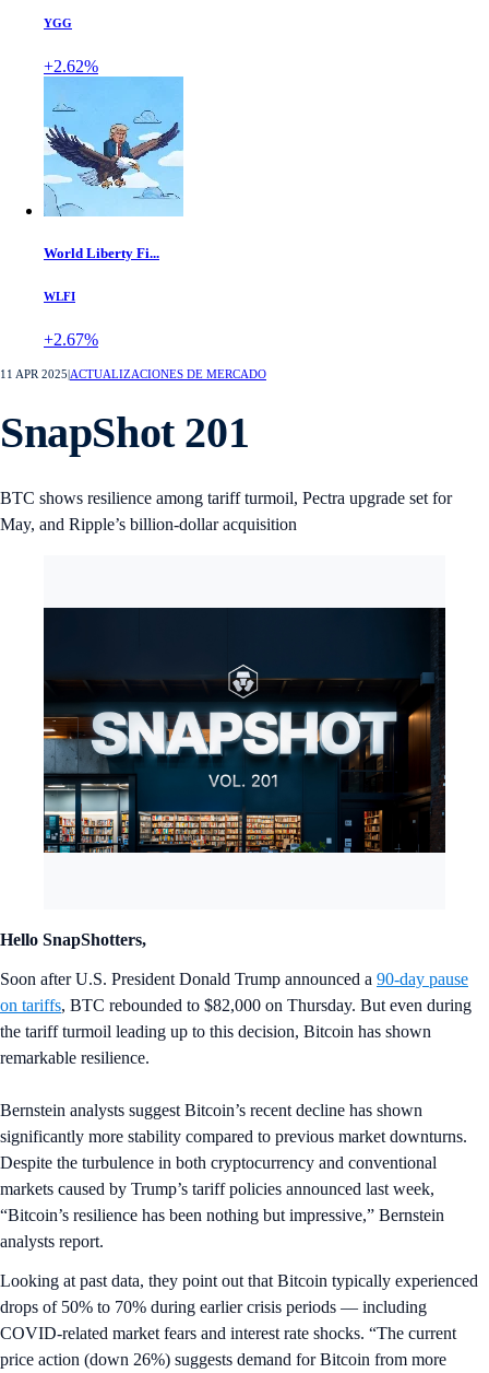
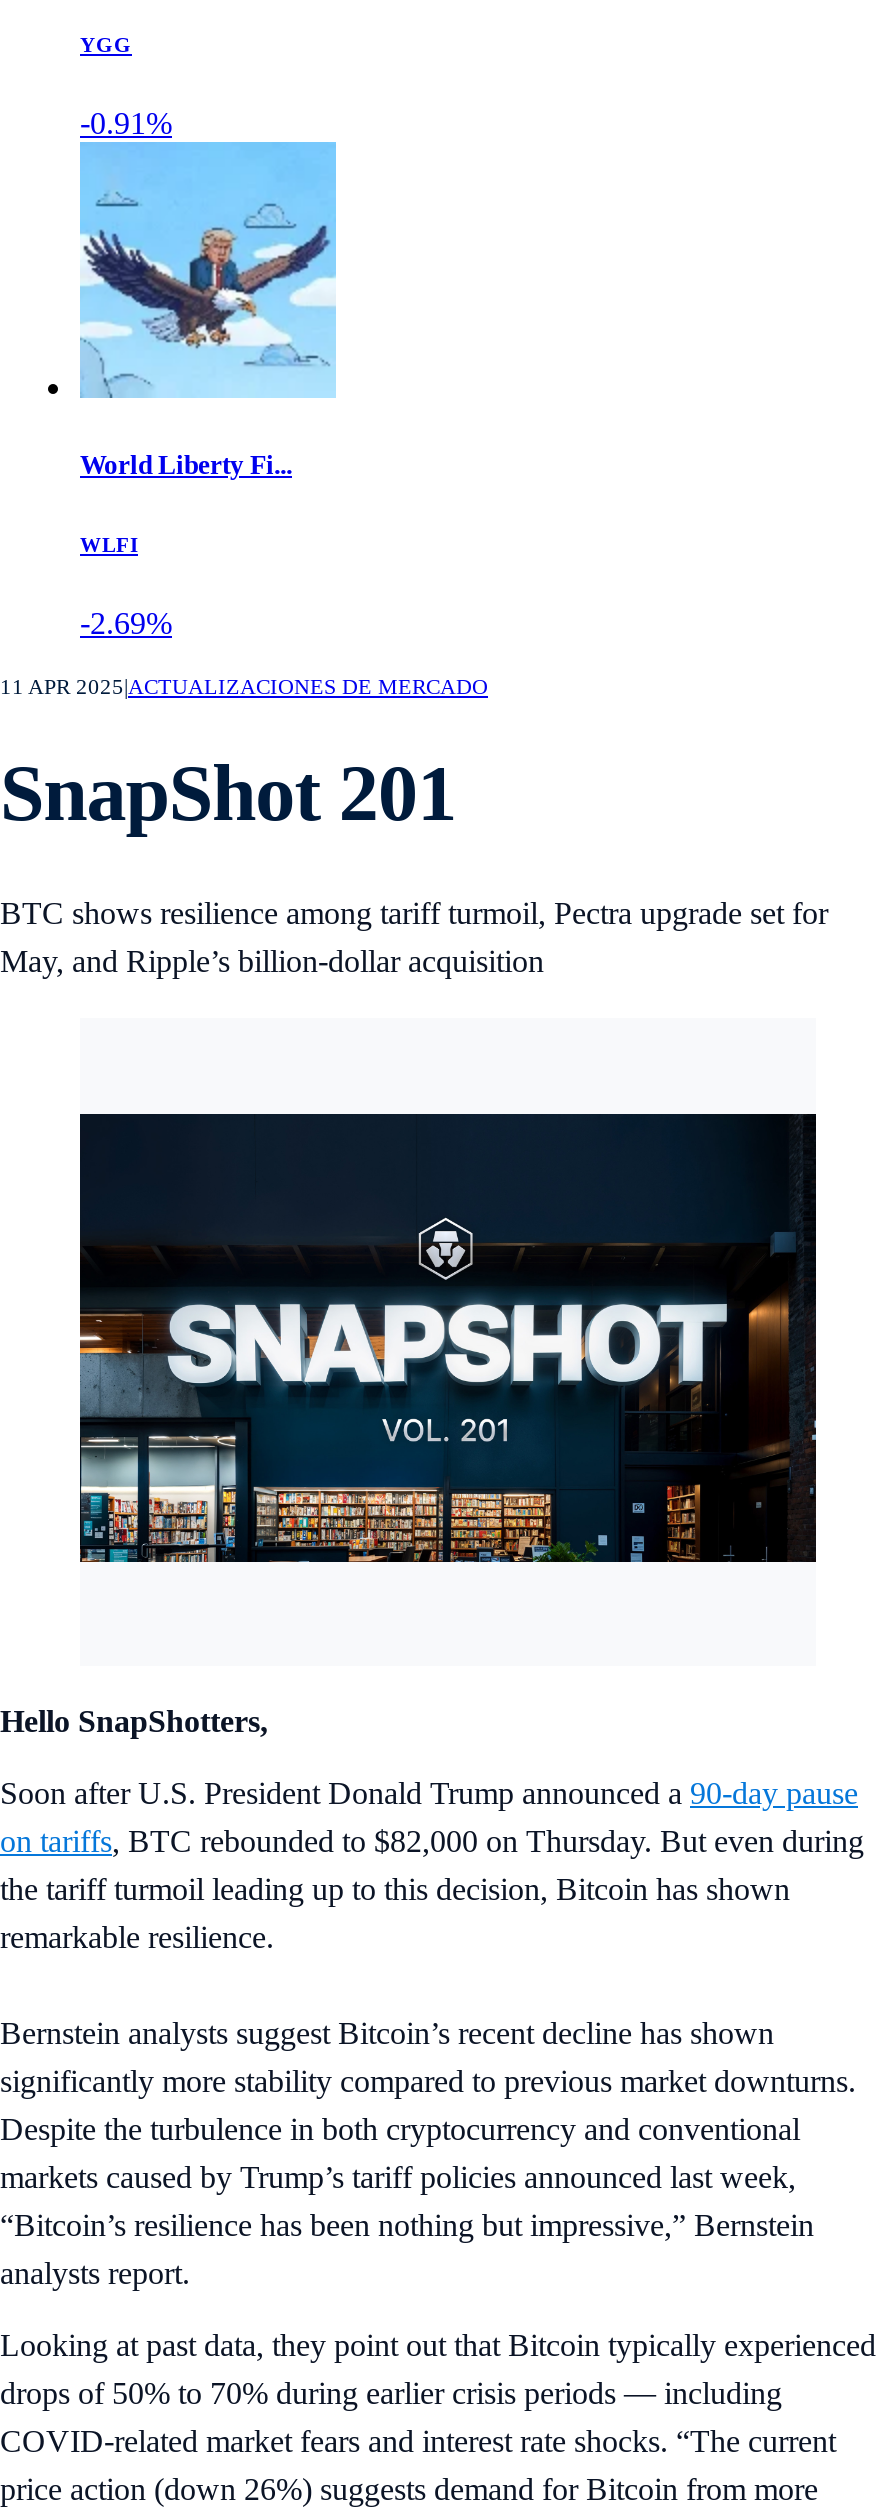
[44,57,98,76] +2.62% -> [80,106,172,140] -0.91%
[44,330,98,349] +2.67% -> [80,607,172,641] -2.69%

